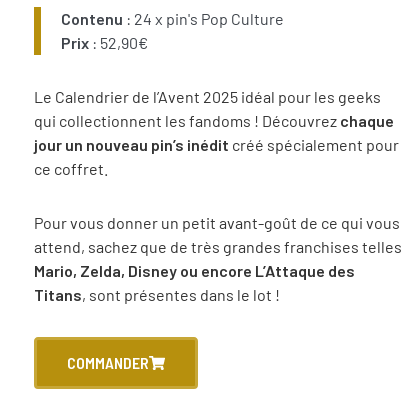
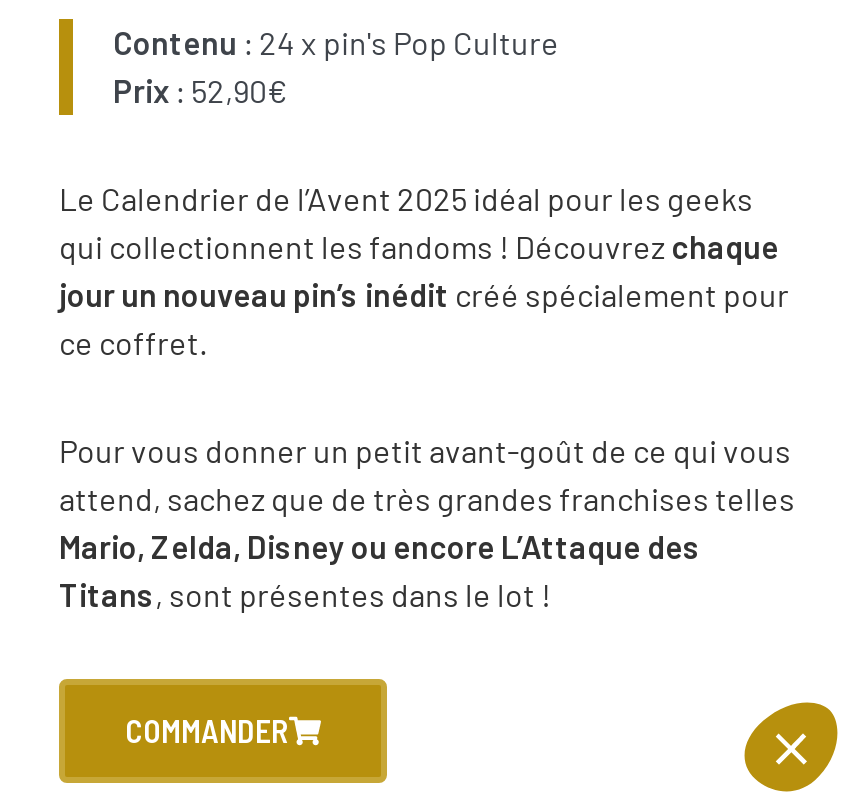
none -> [743,700,839,794] [image]

